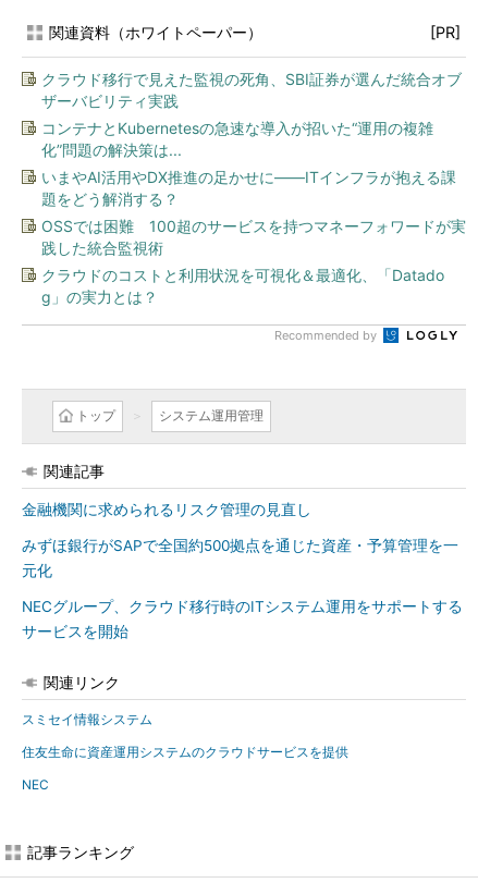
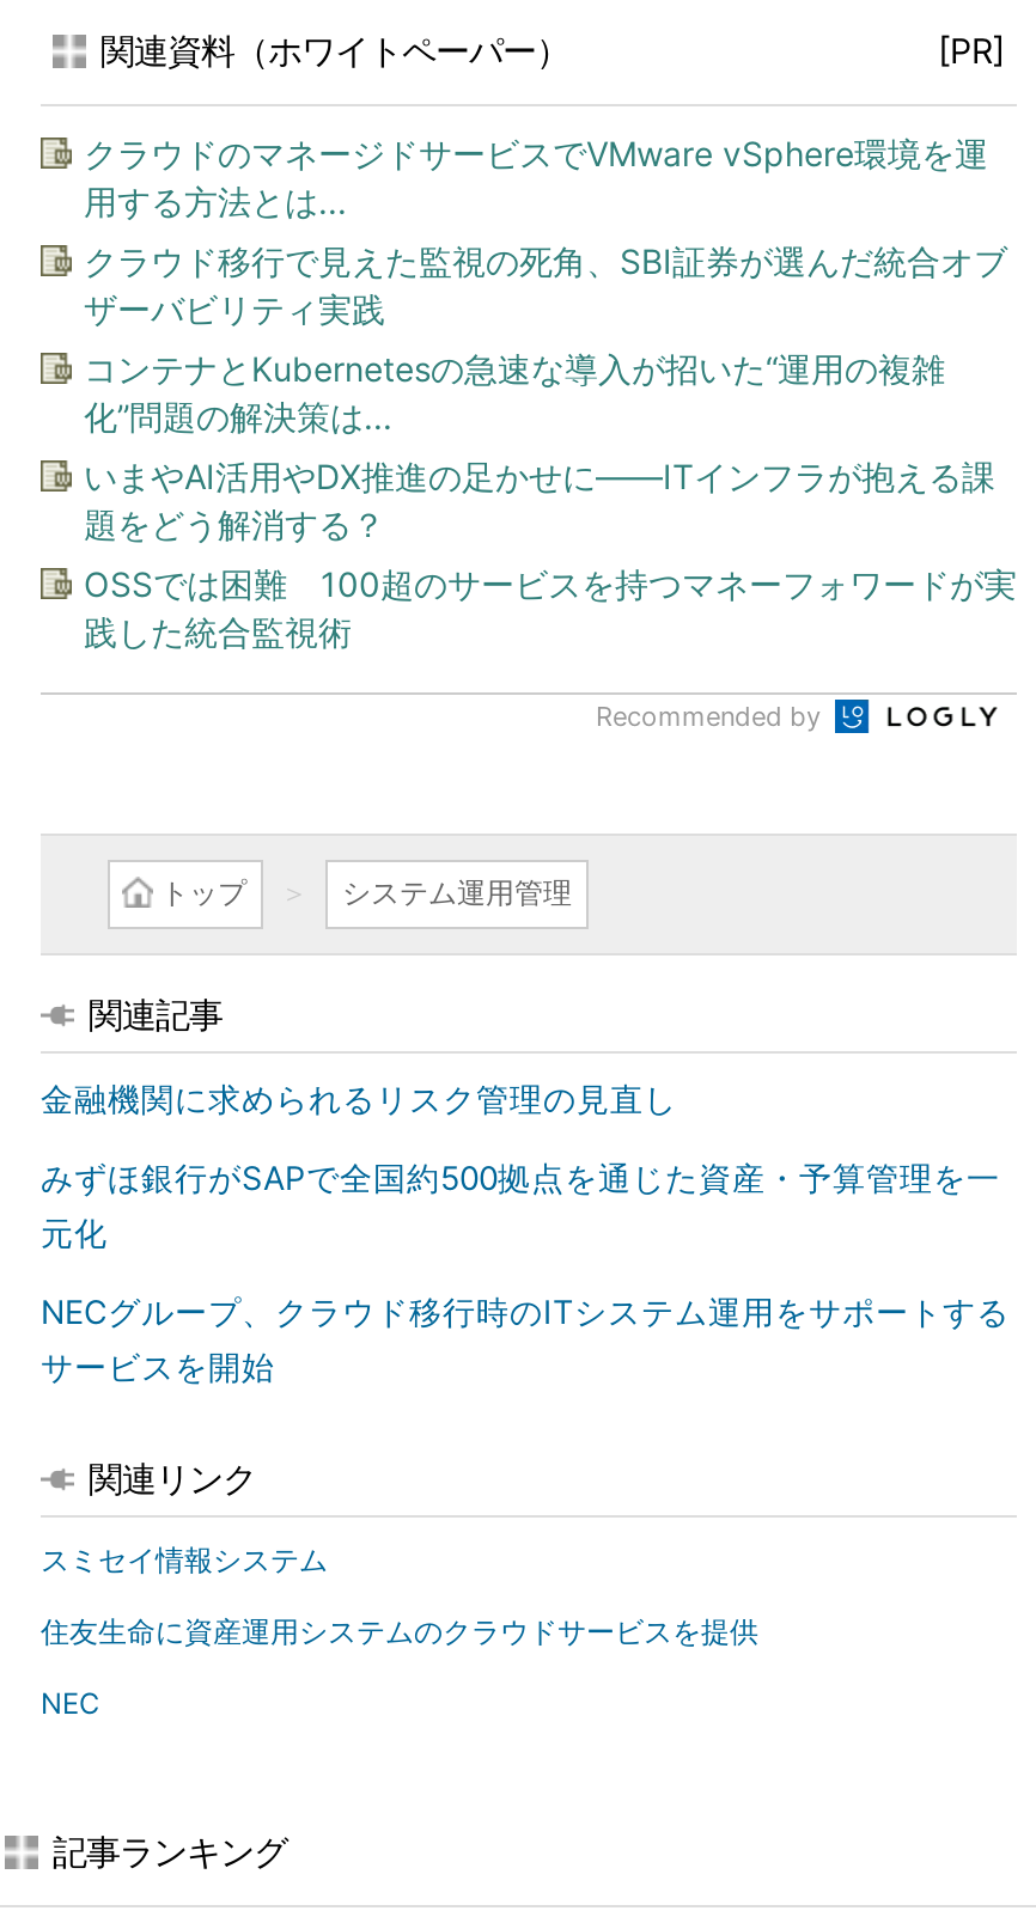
none -> [84,133,988,221] クラウドのマネージドサービスでVMware vSphere環境を運 | 用する方法とは...
moved [41,70,466,257] -> [84,240,1017,652]: クラウド移行で見えた監視の死角、SBI証券が選んだ統合オブ | ザーバビリティ実践 | コンテナとKubernetesの急速な導入が招いた“運用の複雑 | 化”問題の解決策は... | いまやAI活用やDX推進の足かせに――ITインフラが抱える課 | 題をどう解消する？ | OSSでは困難 100超のサービスを持つマネーフォワードが実 | 践した統合監視術
[41,266,444,306] クラウドのコストと利用状況を可視化＆最適化、「Datado | g」の実力とは？ -> none

